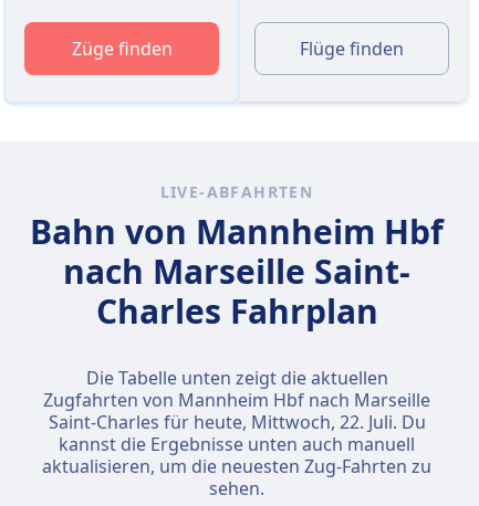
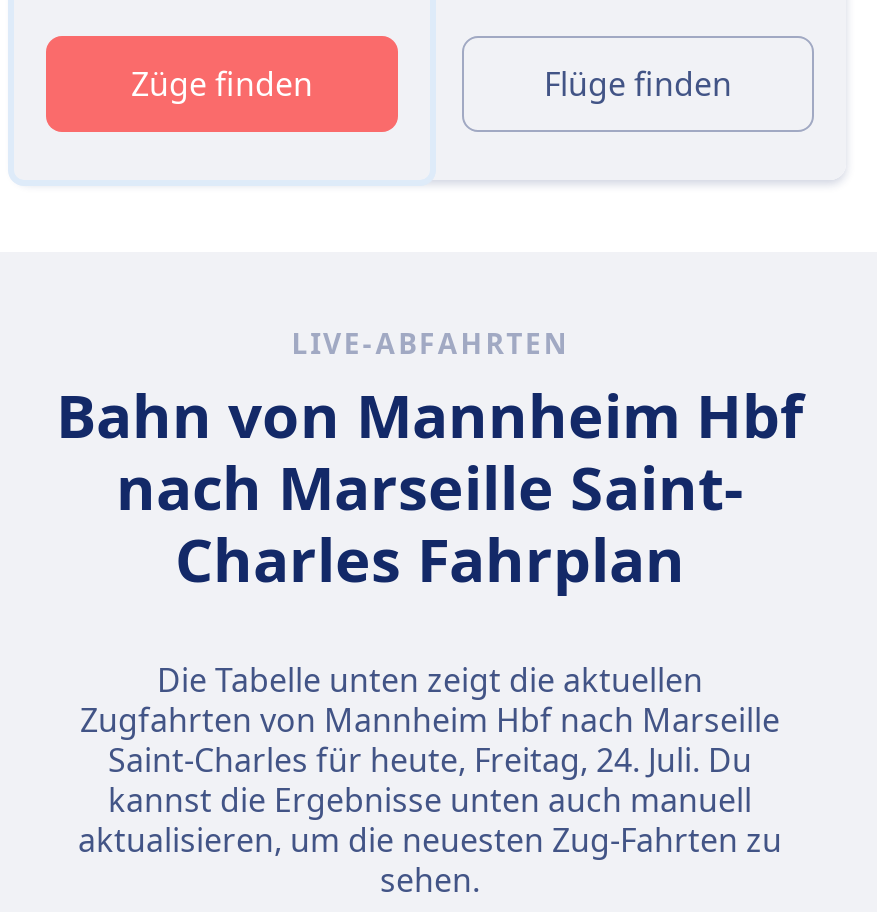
[48,410,425,434] Saint-Charles für heute, Mittwoch, 22. Juli. Du -> [108,738,752,782] Saint-Charles für heute, Freitag, 24. Juli. Du

